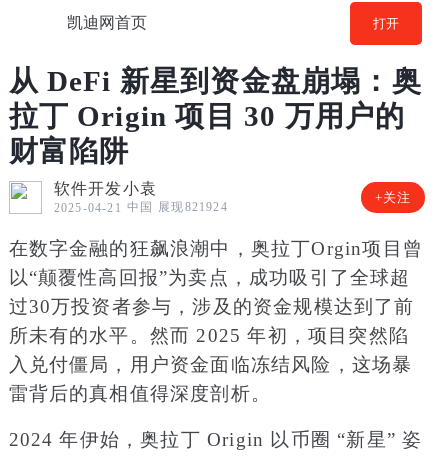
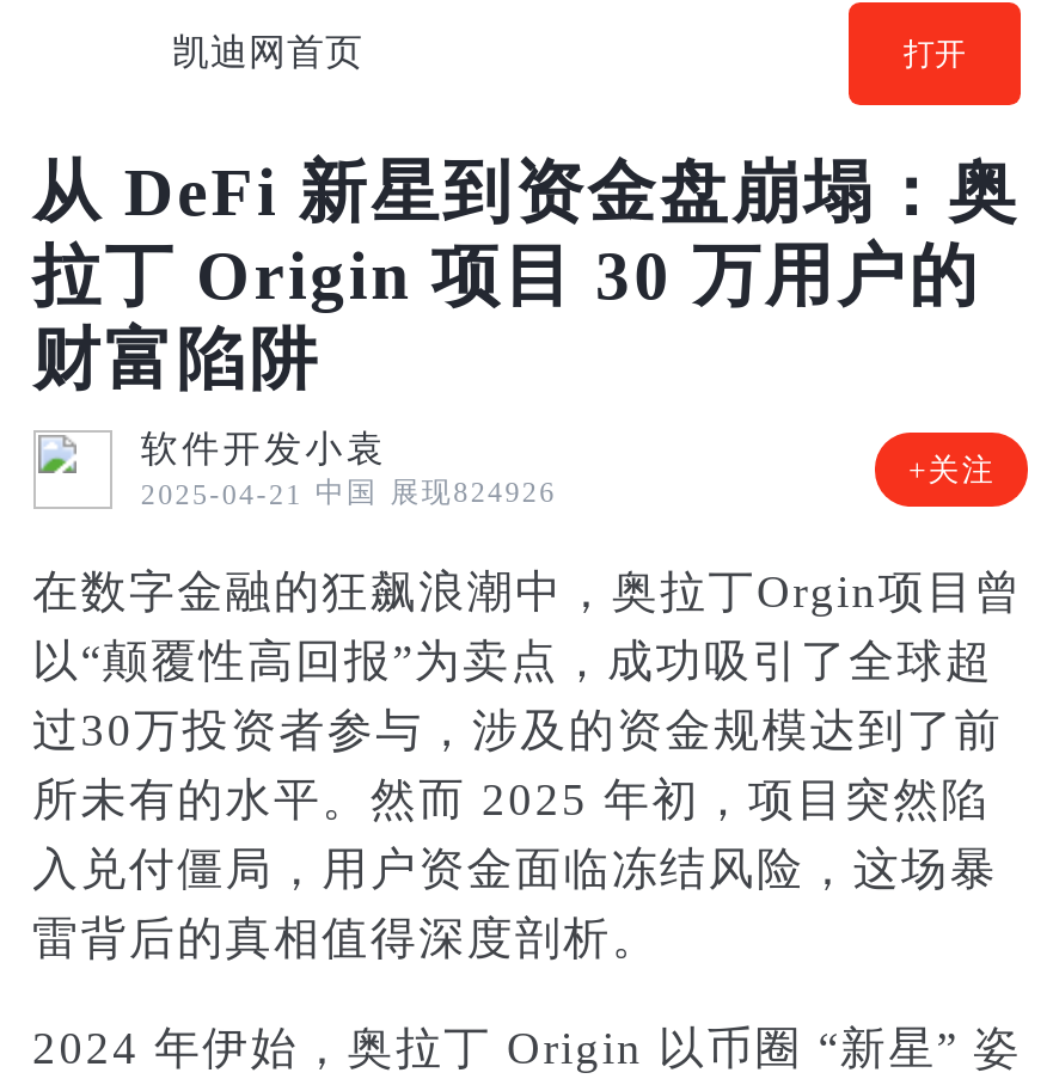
[54,200,228,215] 2025-04-21 中国 展现821924 -> [141,476,557,511] 2025-04-21 中国 展现824926

